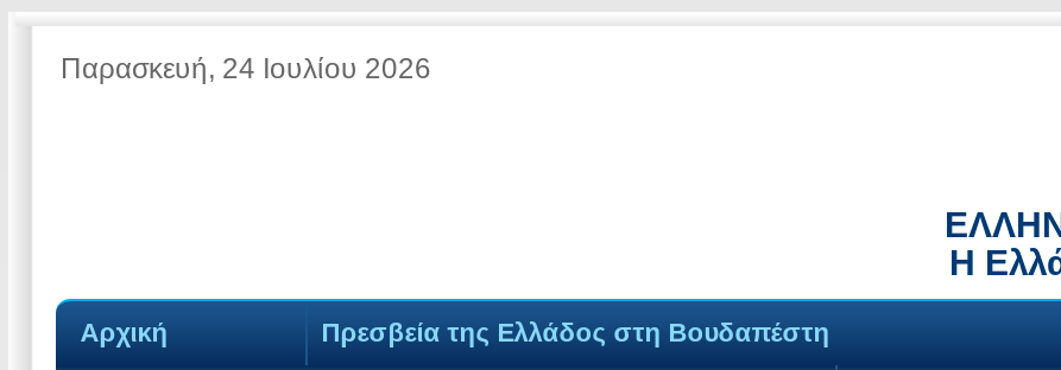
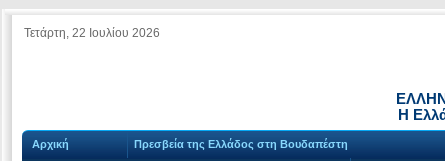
[61,52,431,85] Παρασκευή, 24 Ιουλίου 2026 -> [24,26,160,40] Τετάρτη, 22 Ιουλίου 2026

